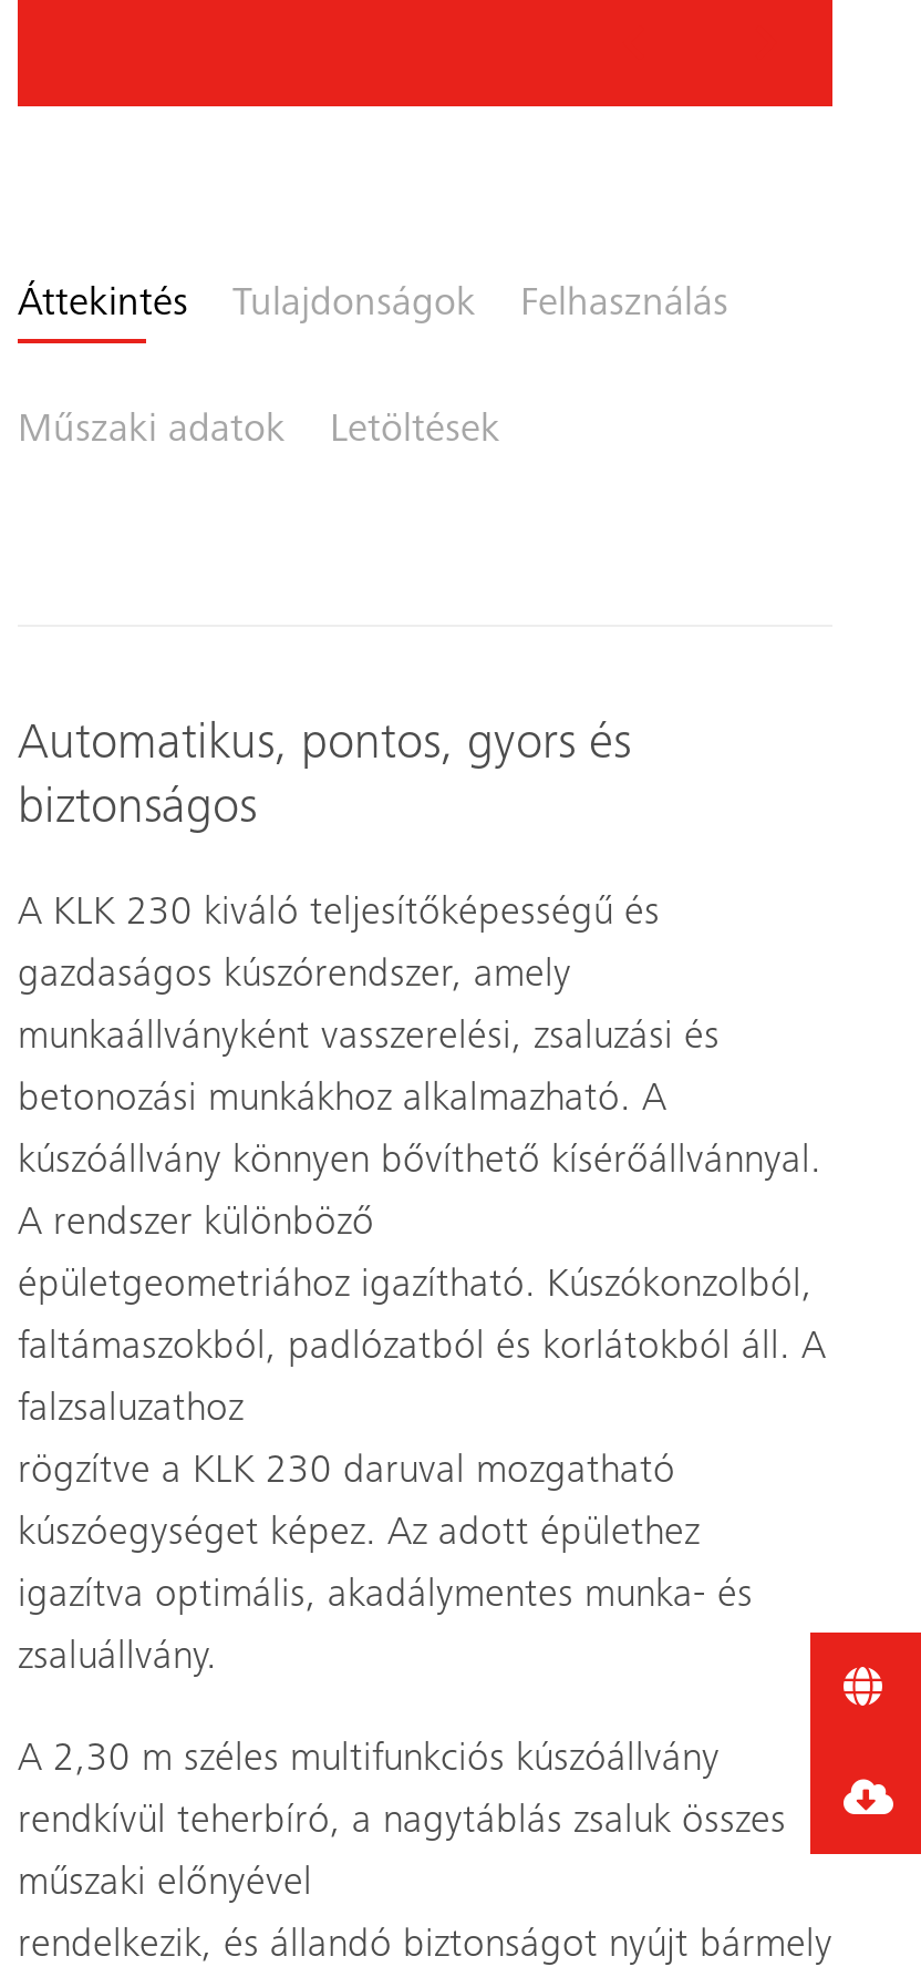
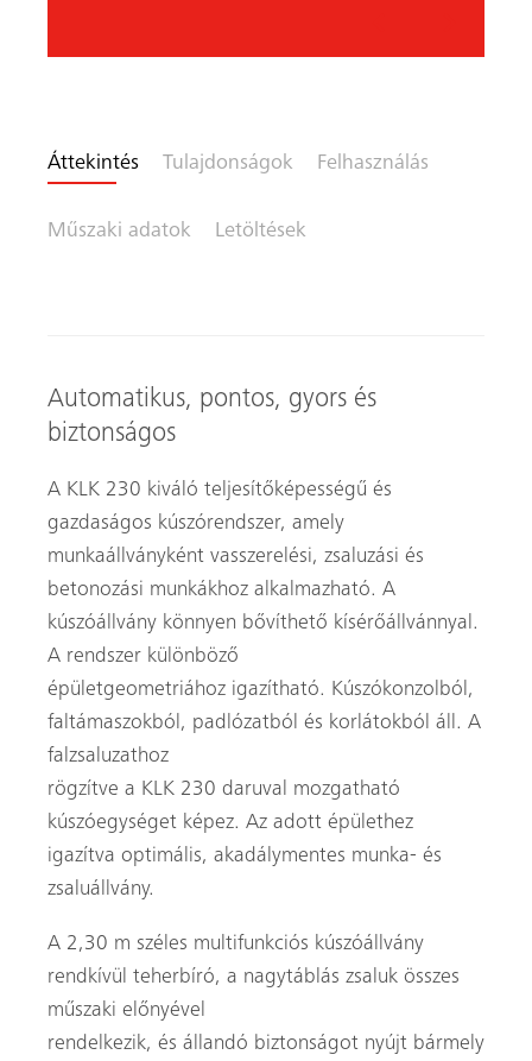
[808,1630,914,1856] [image] -> none

